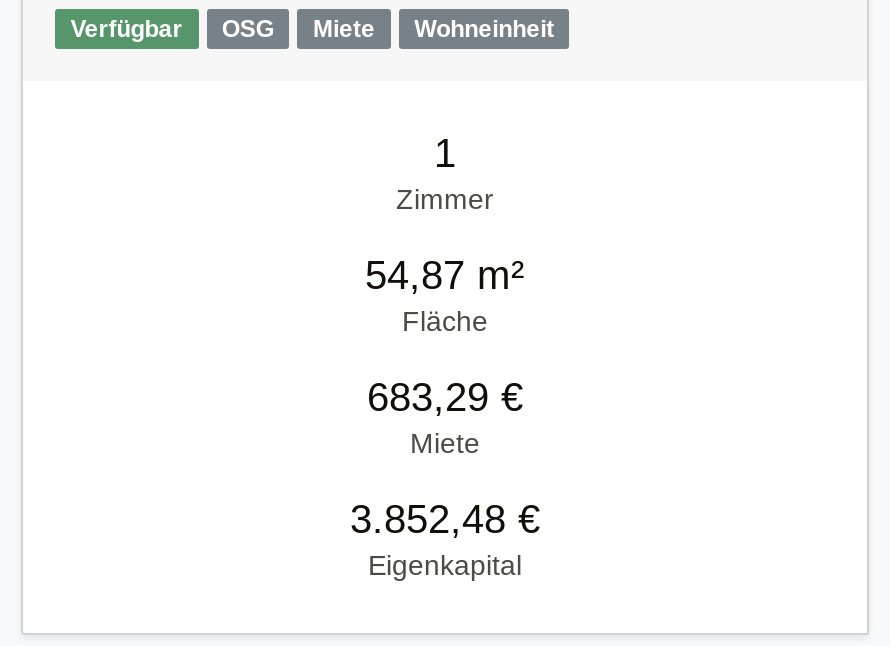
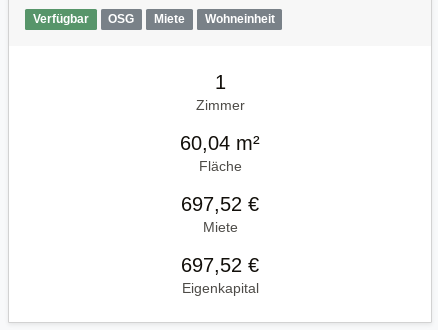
[365,253,525,297] 54,87 m² -> [180,132,260,154] 60,04 m²
[367,375,523,419] 683,29 € -> [181,193,259,215] 697,52 €
[350,497,540,541] 3.852,48 € -> [181,254,259,276] 697,52 €

